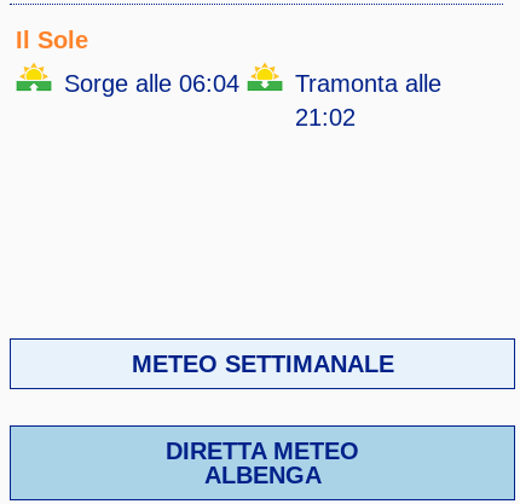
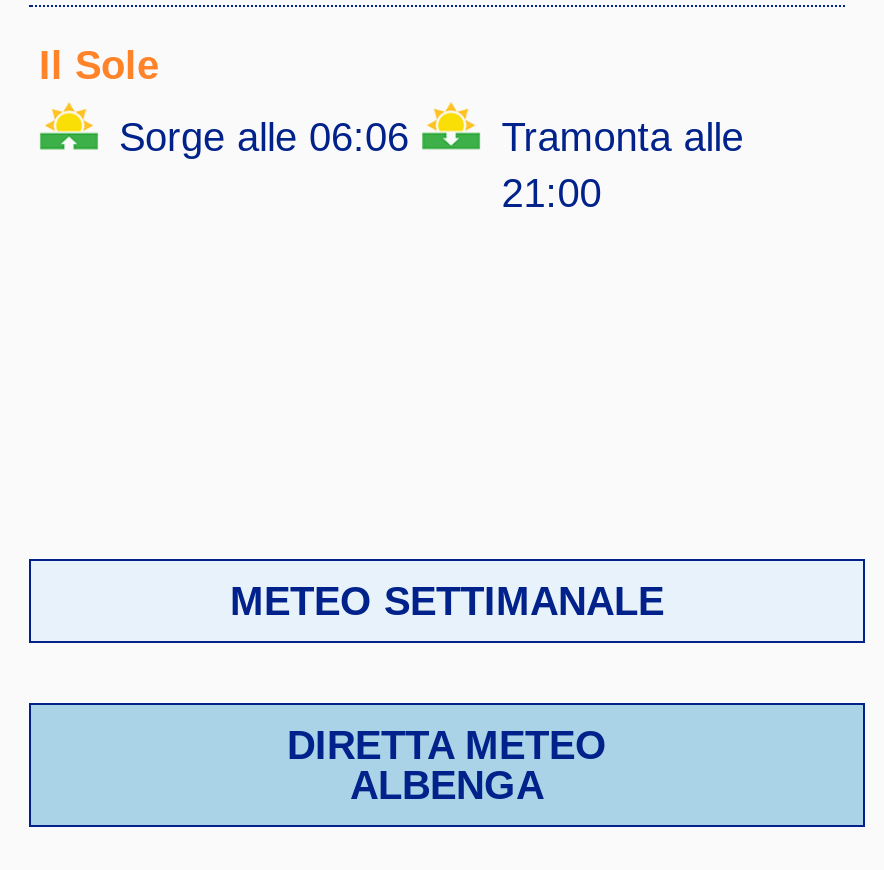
[64,70,239,97] Sorge alle 06:04 -> [119,115,409,159] Sorge alle 06:06
[295,104,356,131] 21:02 -> [502,171,602,215] 21:00

